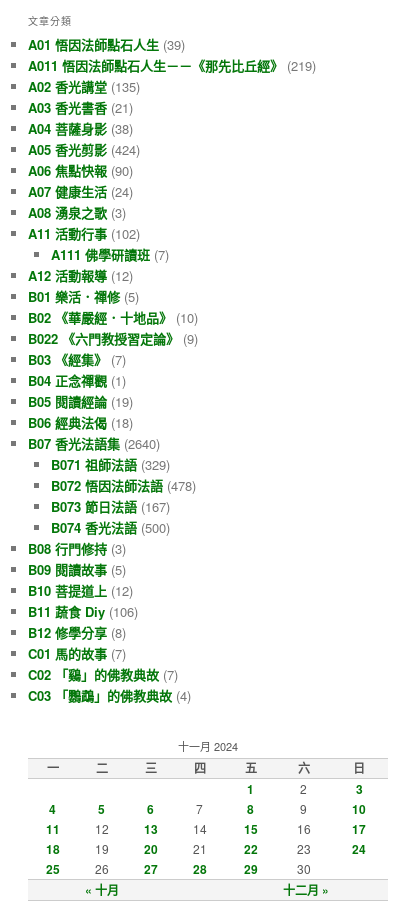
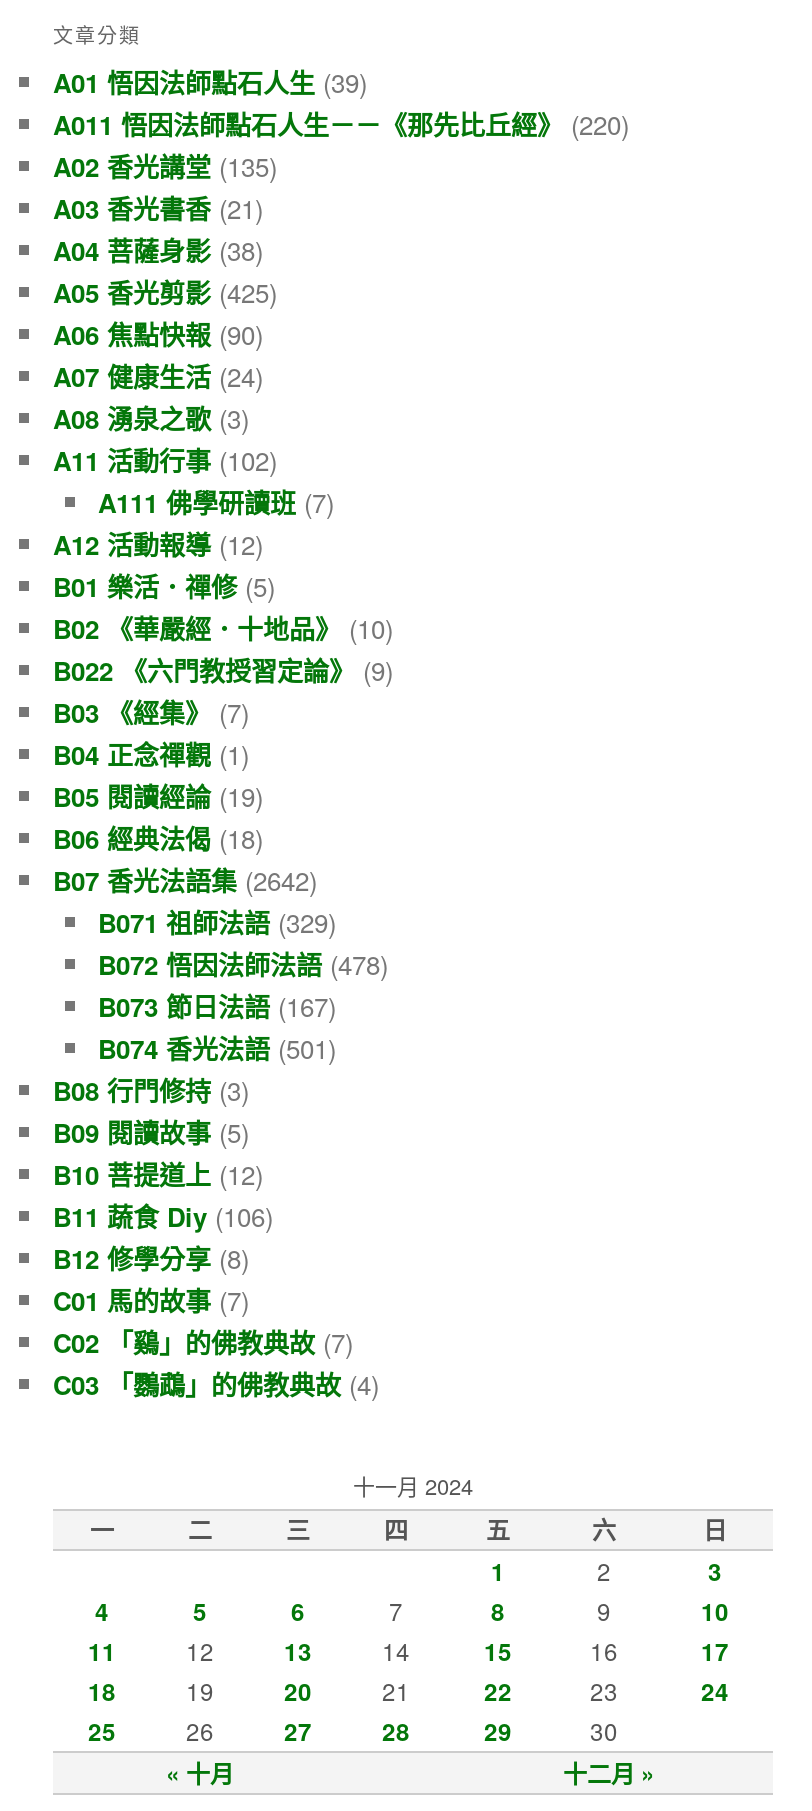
[28,56,316,75] A011 悟因法師點石人生－－《那先比丘經》(219) -> [53,105,629,143] A011 悟因法師點石人生－－《那先比丘經》(220)
[28,140,140,159] A05 香光剪影(424) -> [53,273,277,311] A05 香光剪影(425)
[28,434,160,453] B07 香光法語集(2640) -> [53,861,317,899] B07 香光法語集(2642)
[50,518,169,537] B074 香光法語(500) -> [98,1029,336,1067] B074 香光法語(501)

